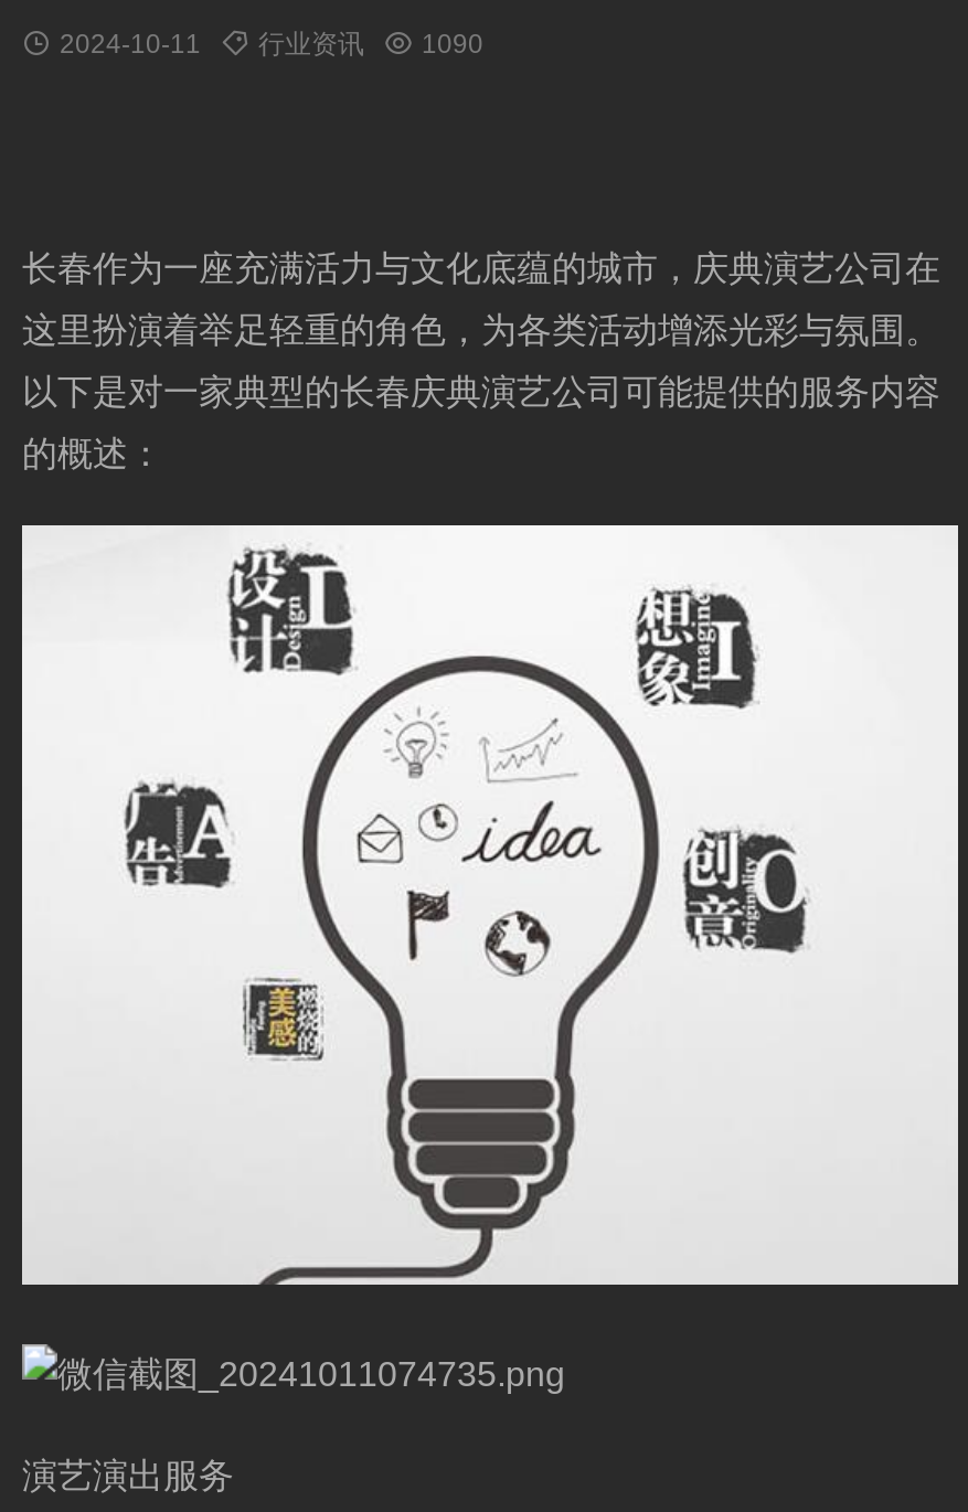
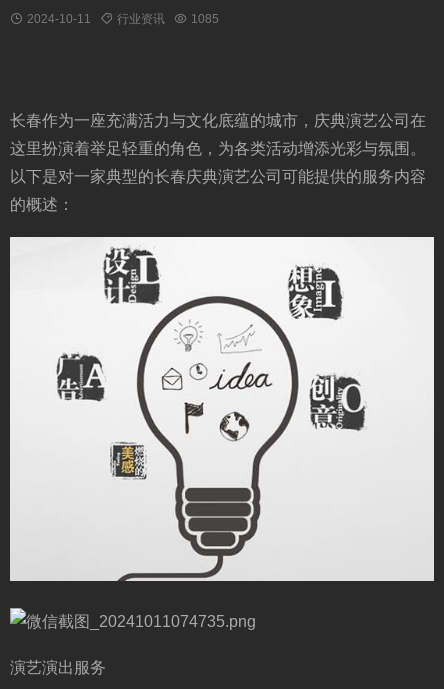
[60,29,483,60] 2024-10-11 行业资讯 1090 -> [27,12,219,26] 2024-10-11 行业资讯 1085

